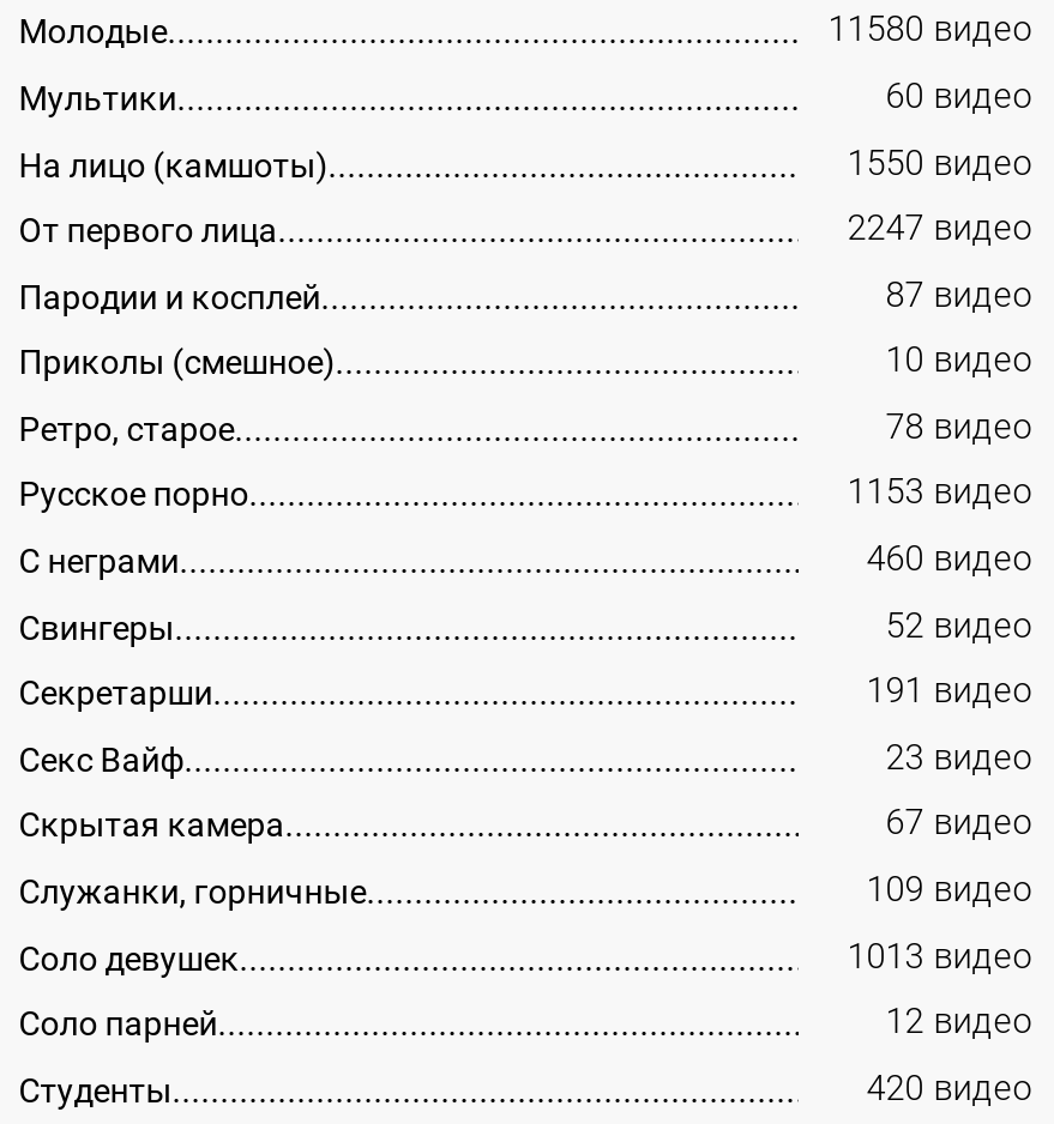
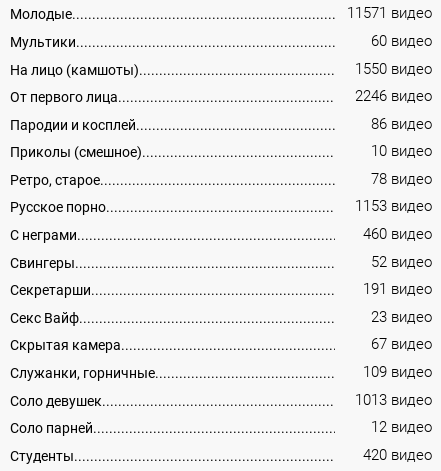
[828,10,1032,51] 11580 видео -> [347,5,432,22] 11571 видео
[847,209,1032,249] 2247 видео -> [355,88,432,105] 2246 видео
[886,275,1032,316] 87 видео -> [371,116,432,133] 86 видео

